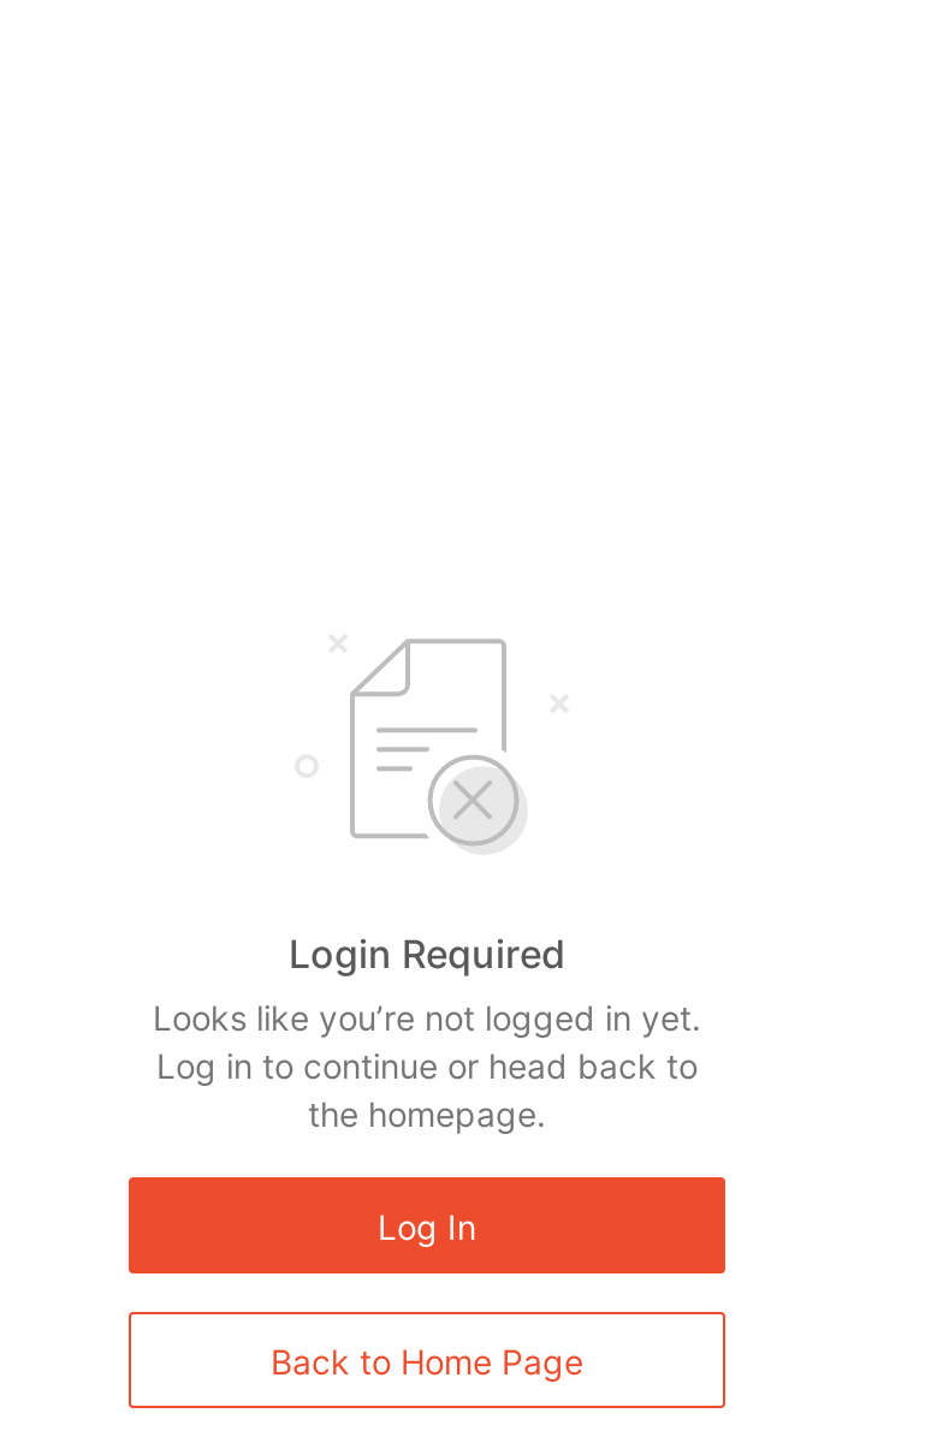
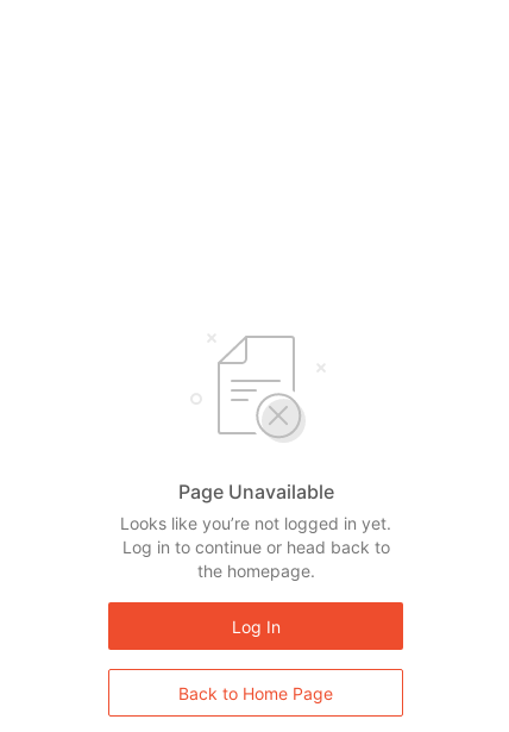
[289,930,565,978] Login Required -> [178,480,334,503] Page Unavailable

